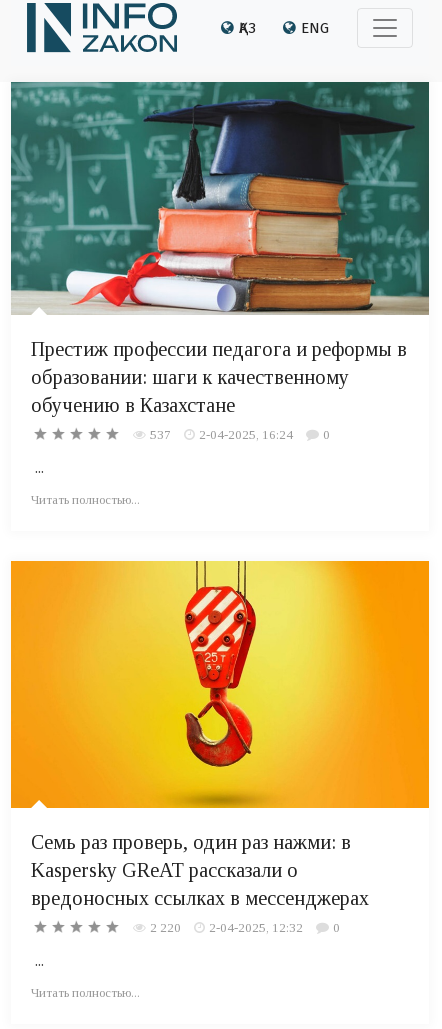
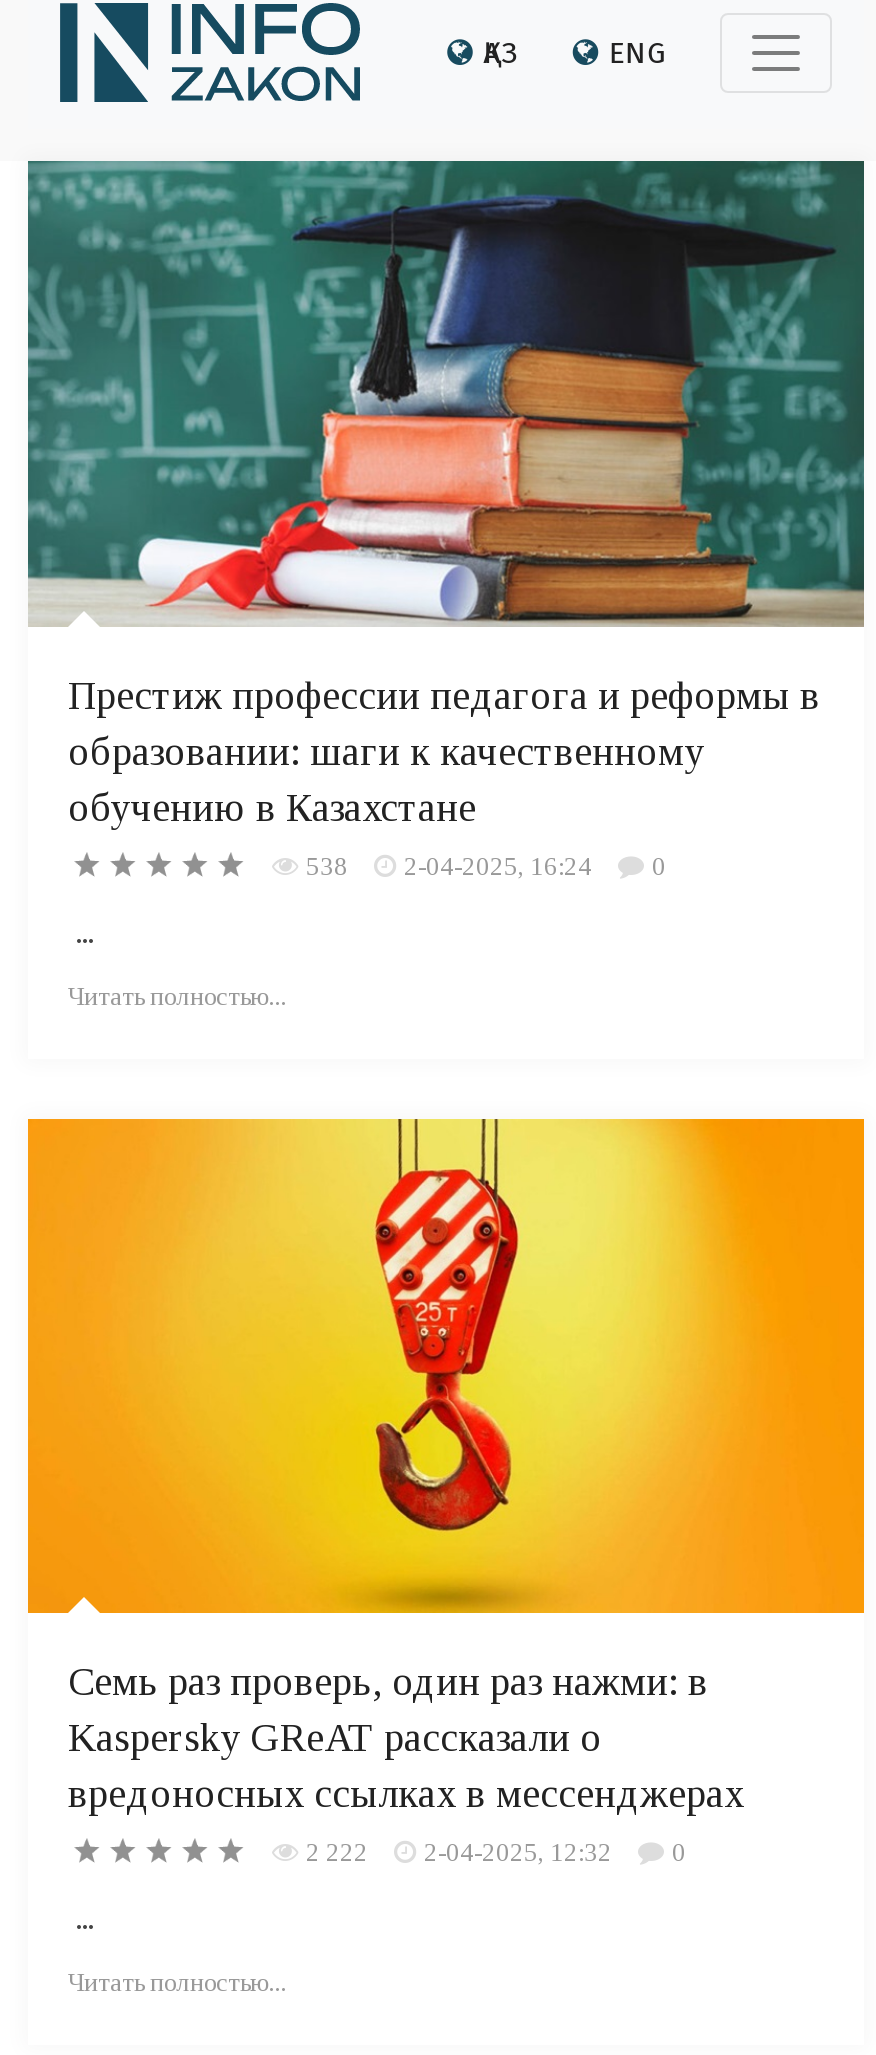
[150,427,330,442] 537 2-04-2025, 16:24 0 -> [306,851,666,881] 538 2-04-2025, 16:24 0
[150,920,340,935] 2 220 2-04-2025, 12:32 0 -> [306,1837,686,1867] 2 222 2-04-2025, 12:32 0

